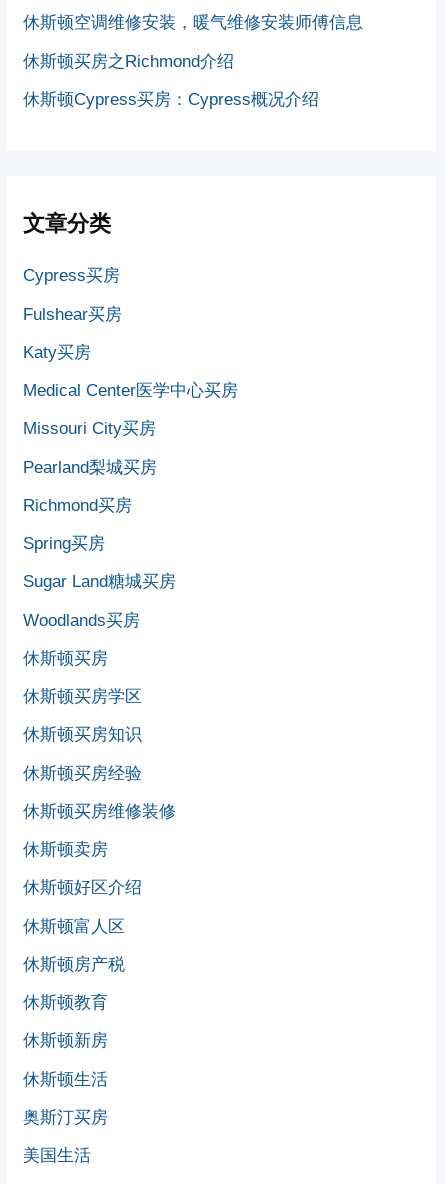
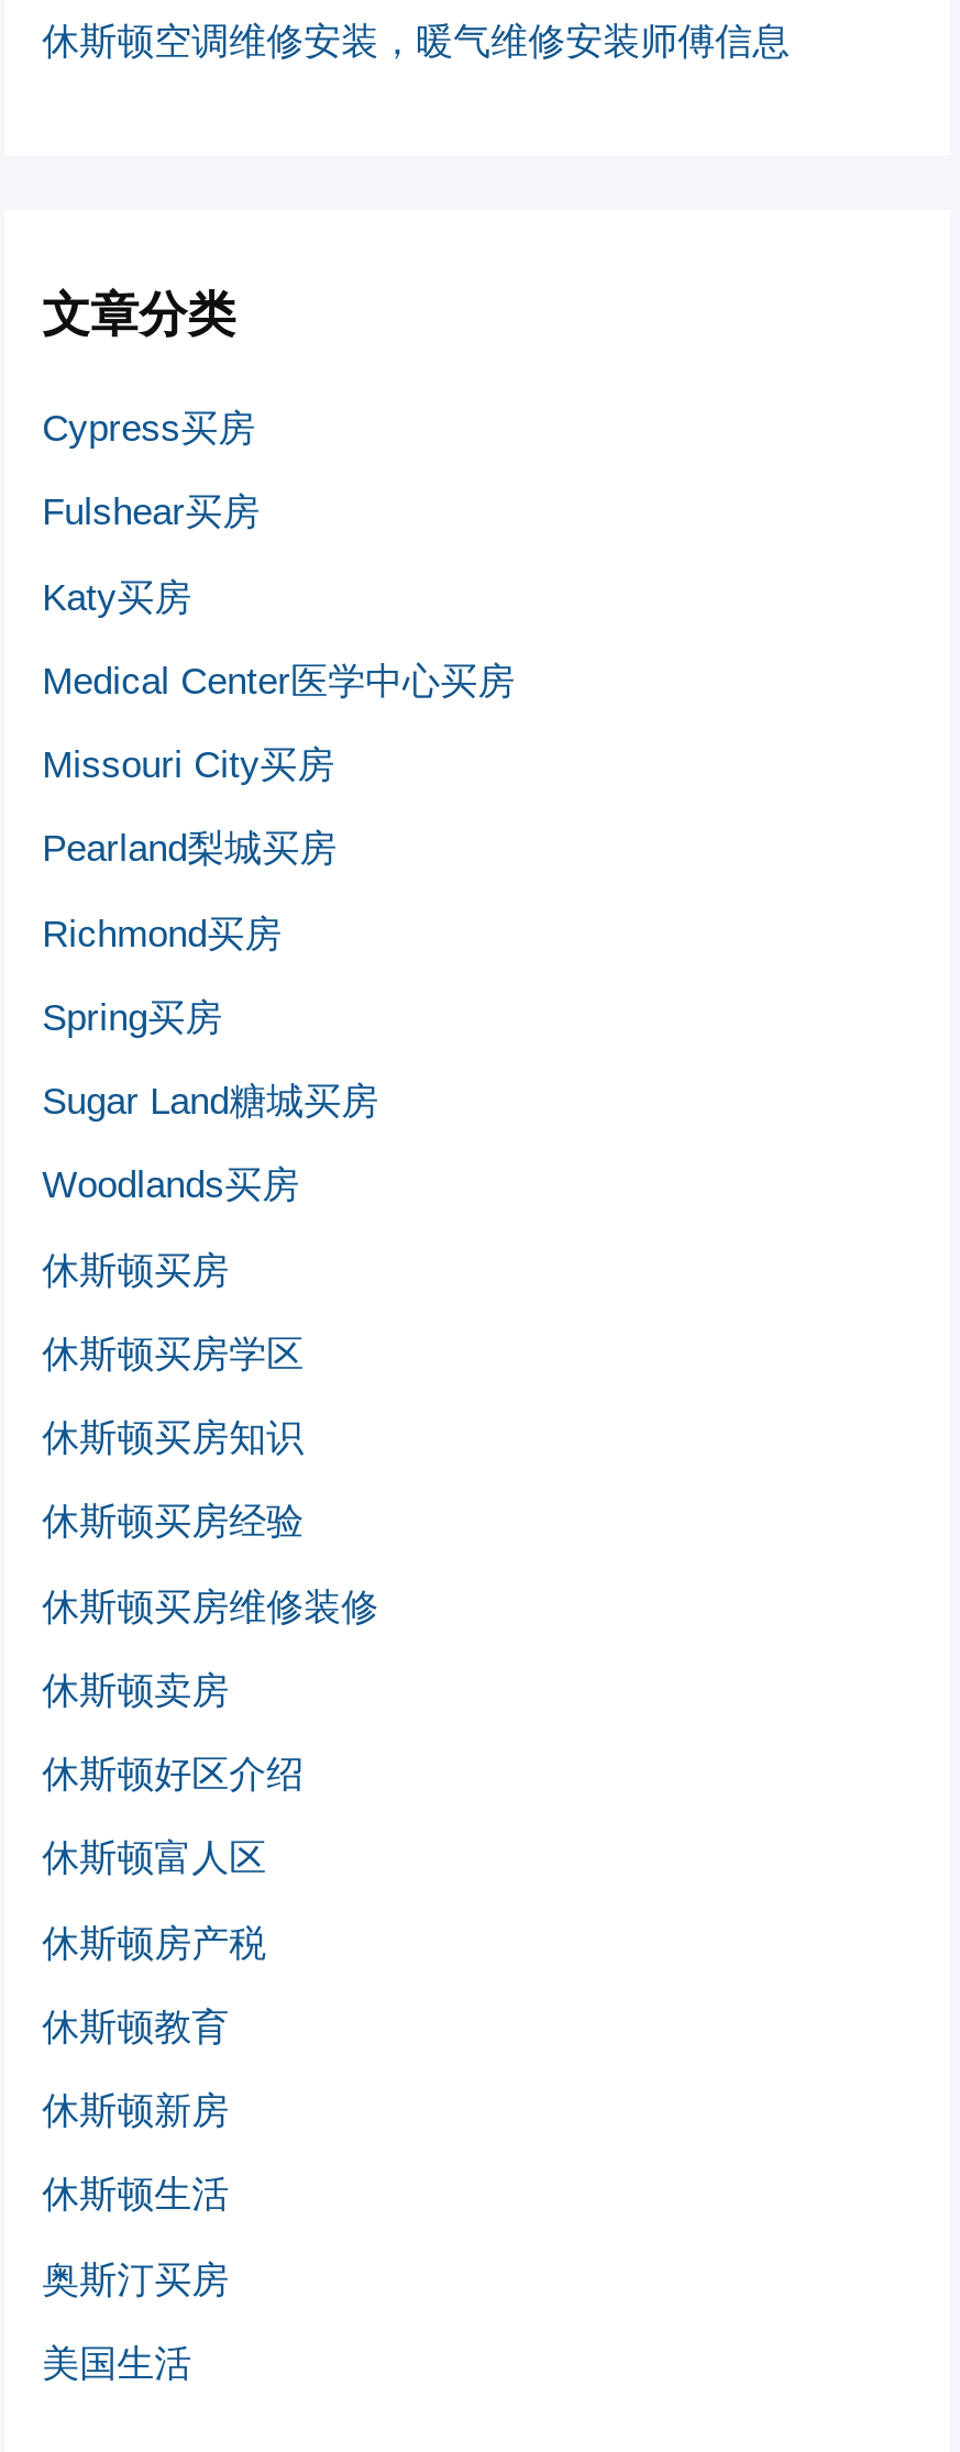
[23,52,319,109] 休斯顿买房之Richmond介绍 | 休斯顿Cypress买房：Cypress概况介绍 -> none

